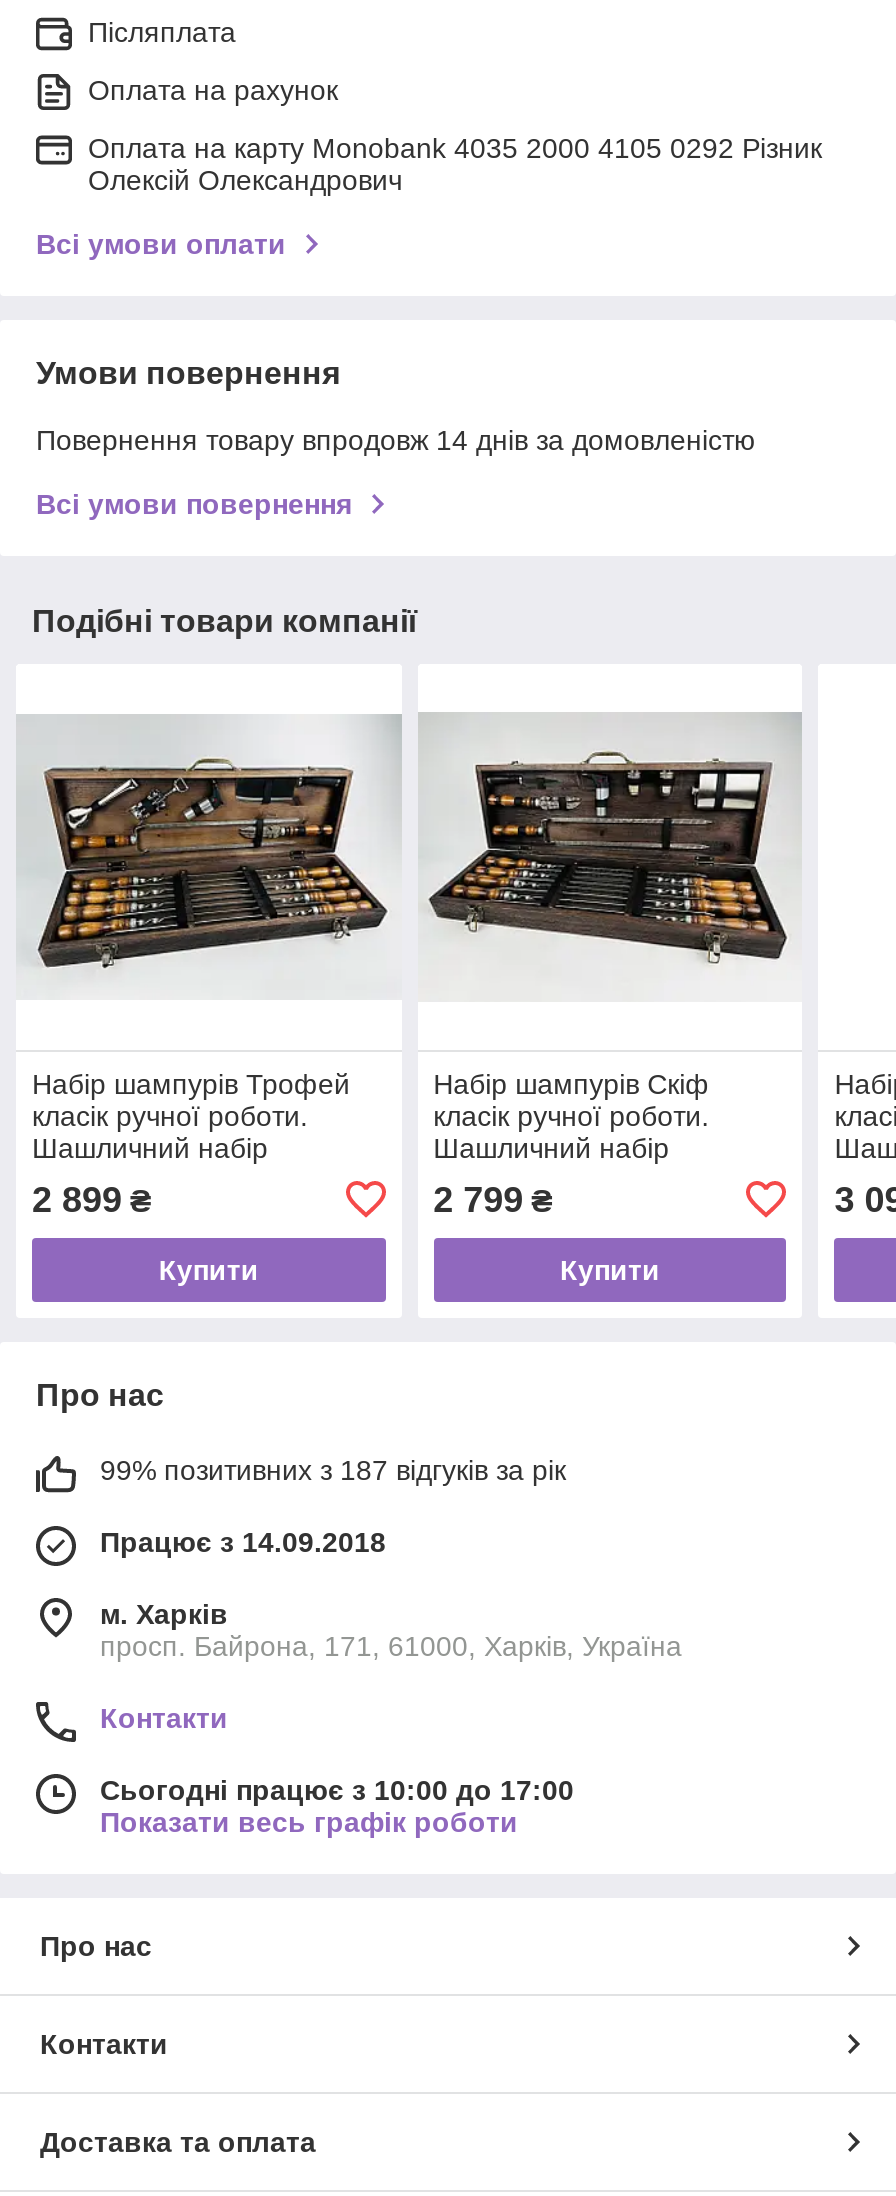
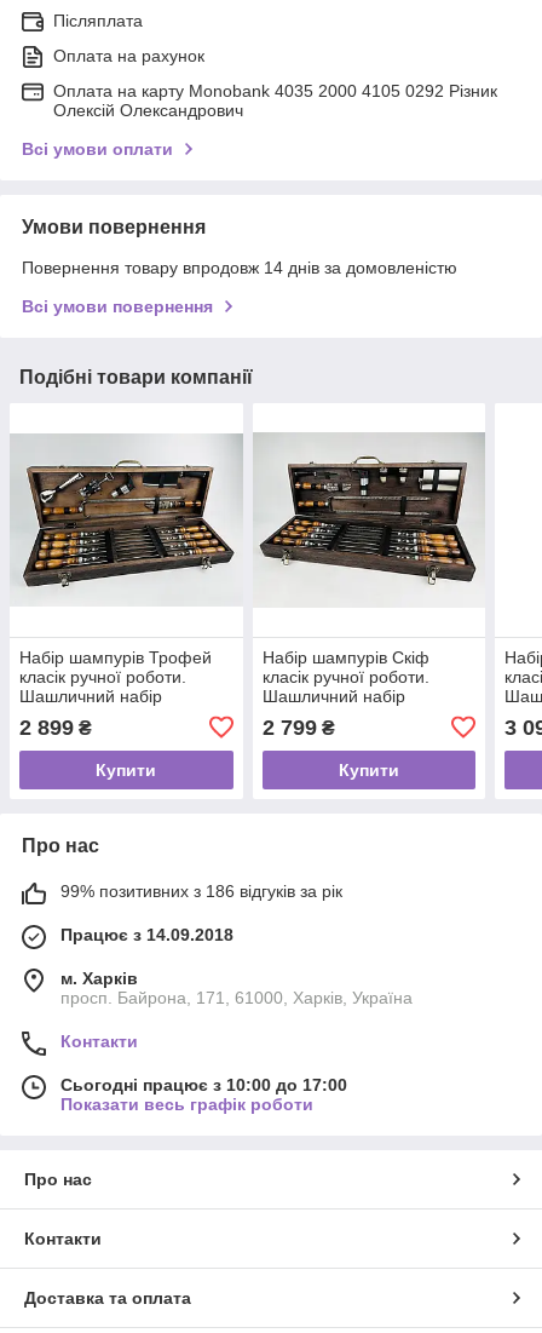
[100,1454,566,1486] 99% позитивних з 187 відгуків за рік -> [60,881,342,901] 99% позитивних з 186 відгуків за рік

